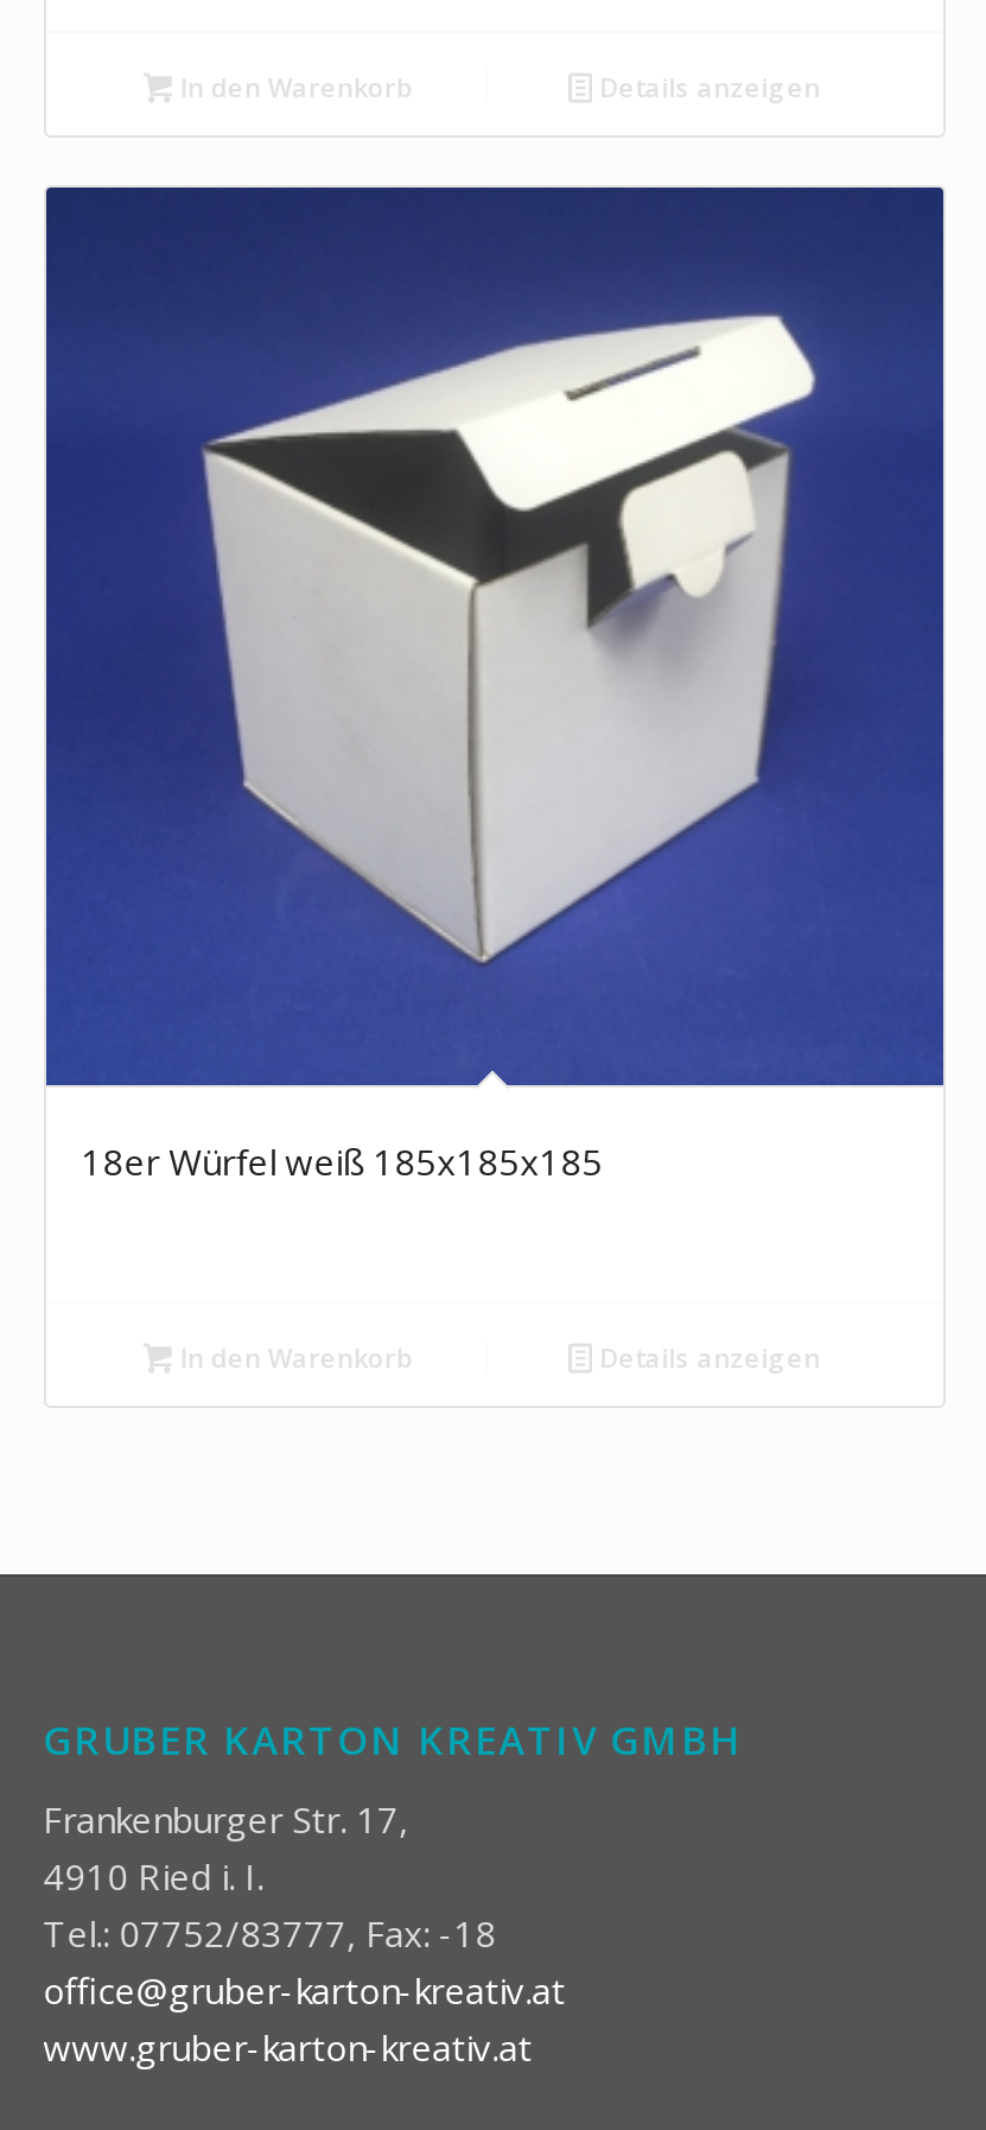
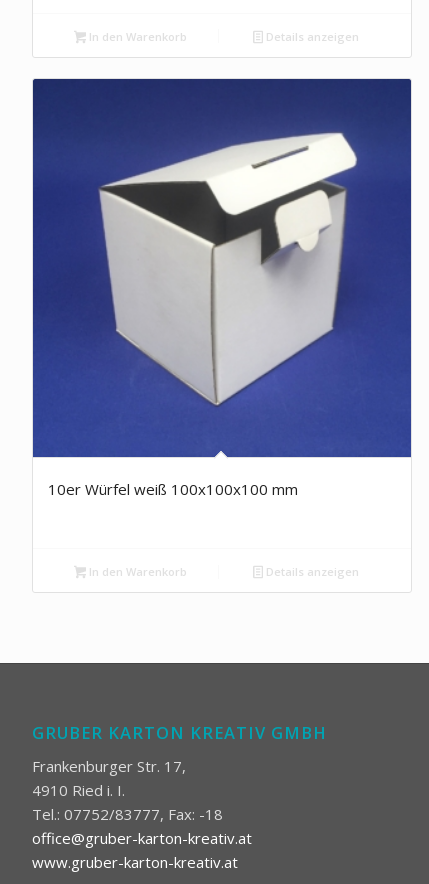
[81,1139,603,1186] 18er Würfel weiß 185x185x185 -> [48,479,298,499] 10er Würfel weiß 100x100x100 mm

